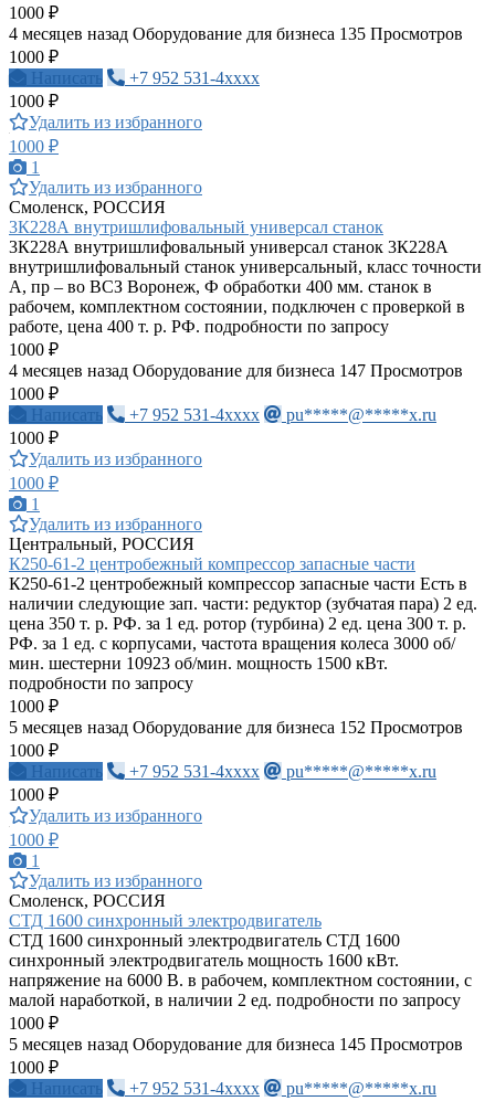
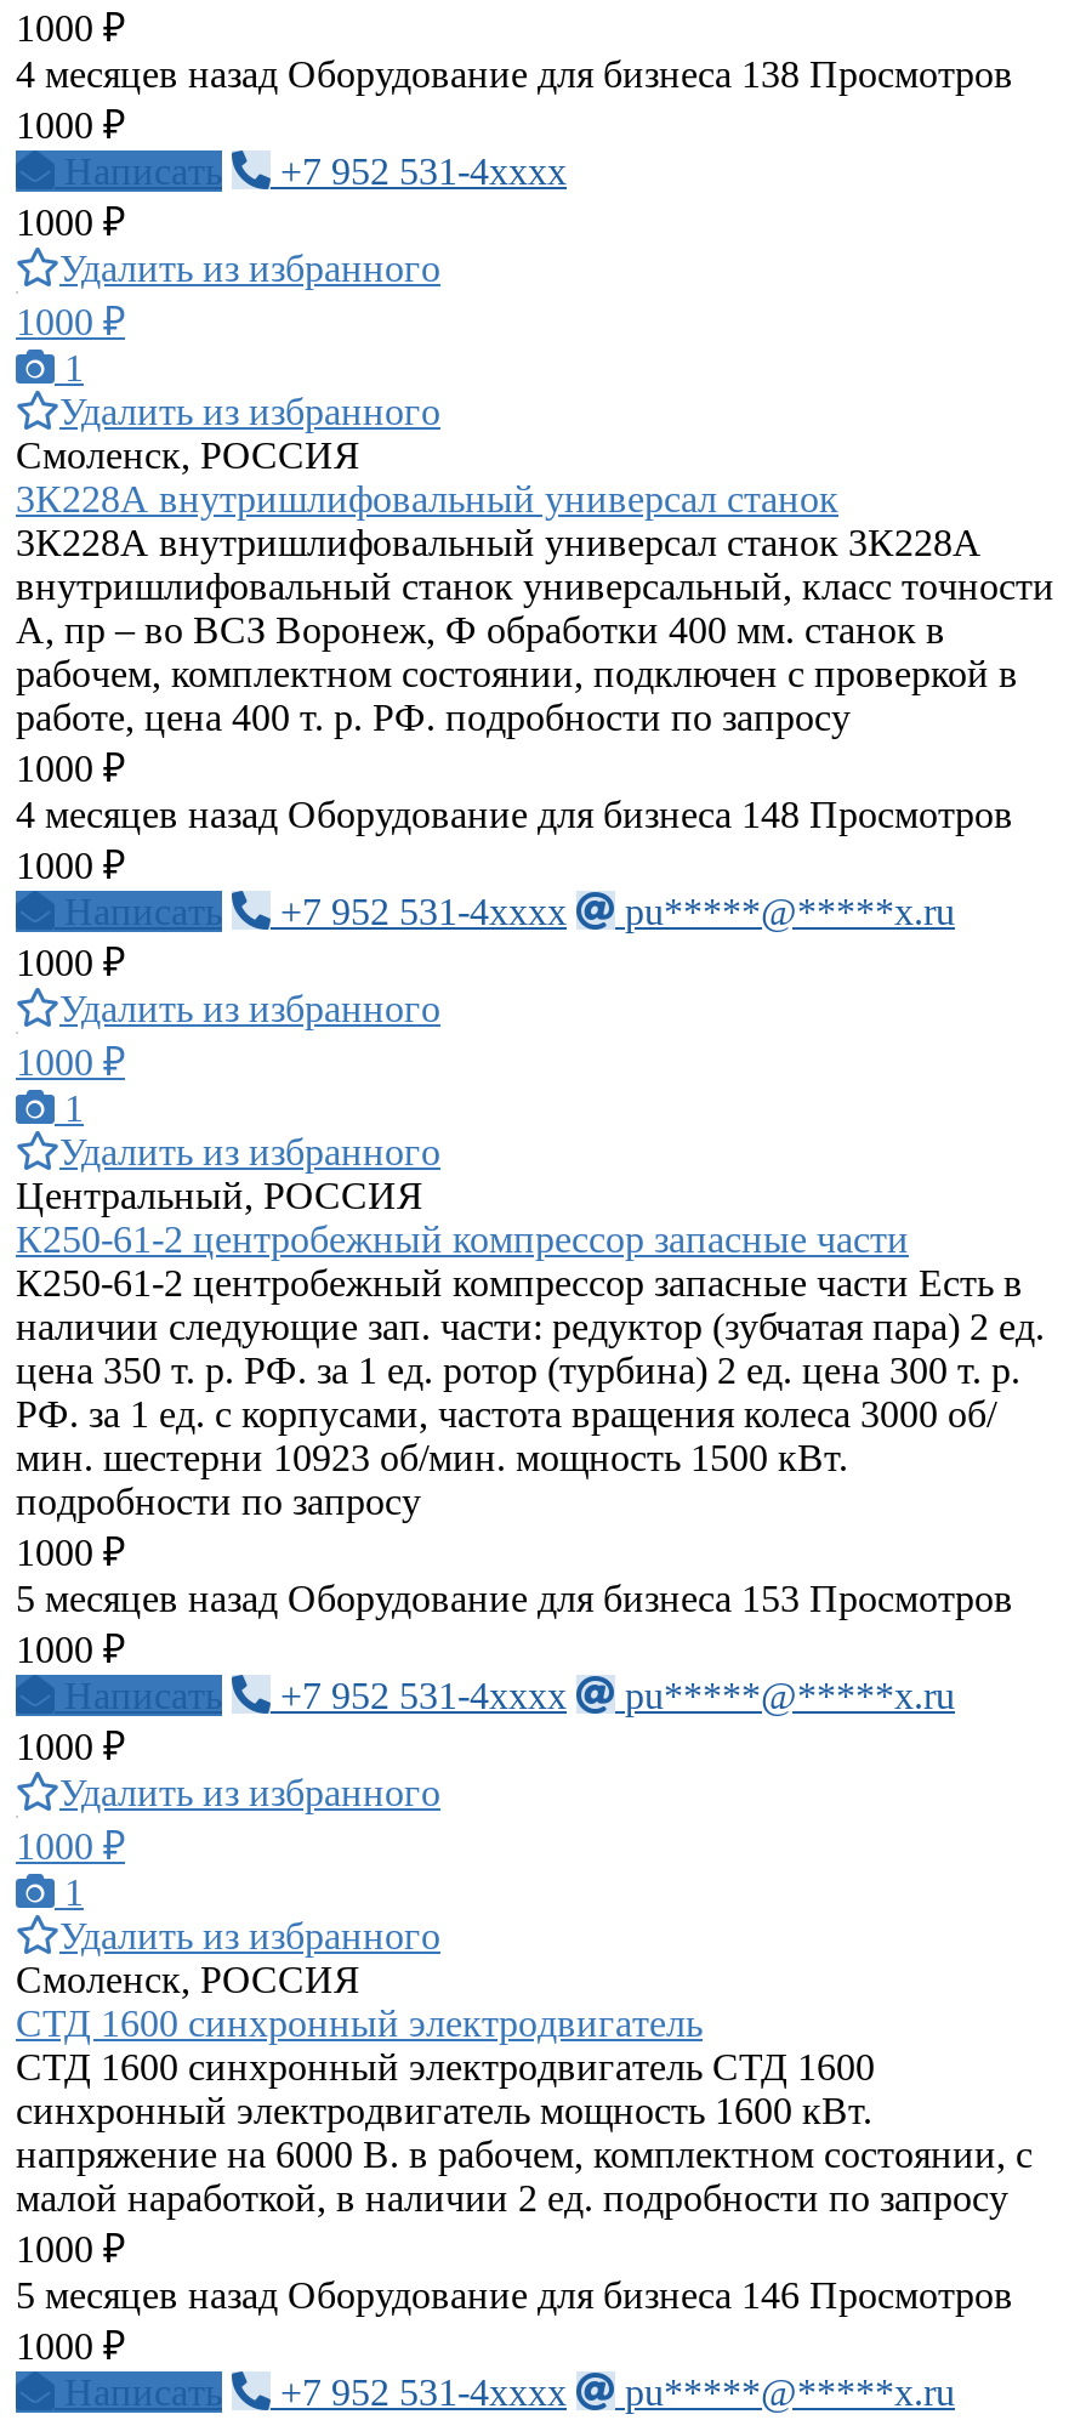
[9,24,463,43] 4 месяцев назад Оборудование для бизнеса 135 Просмотров -> [16,53,1013,95] 4 месяцев назад Оборудование для бизнеса 138 Просмотров
[9,361,463,380] 4 месяцев назад Оборудование для бизнеса 147 Просмотров -> [16,794,1013,835] 4 месяцев назад Оборудование для бизнеса 148 Просмотров
[9,718,463,737] 5 месяцев назад Оборудование для бизнеса 152 Просмотров -> [16,1578,1013,1619] 5 месяцев назад Оборудование для бизнеса 153 Просмотров
[9,1035,463,1054] 5 месяцев назад Оборудование для бизнеса 145 Просмотров -> [16,2274,1013,2316] 5 месяцев назад Оборудование для бизнеса 146 Просмотров

